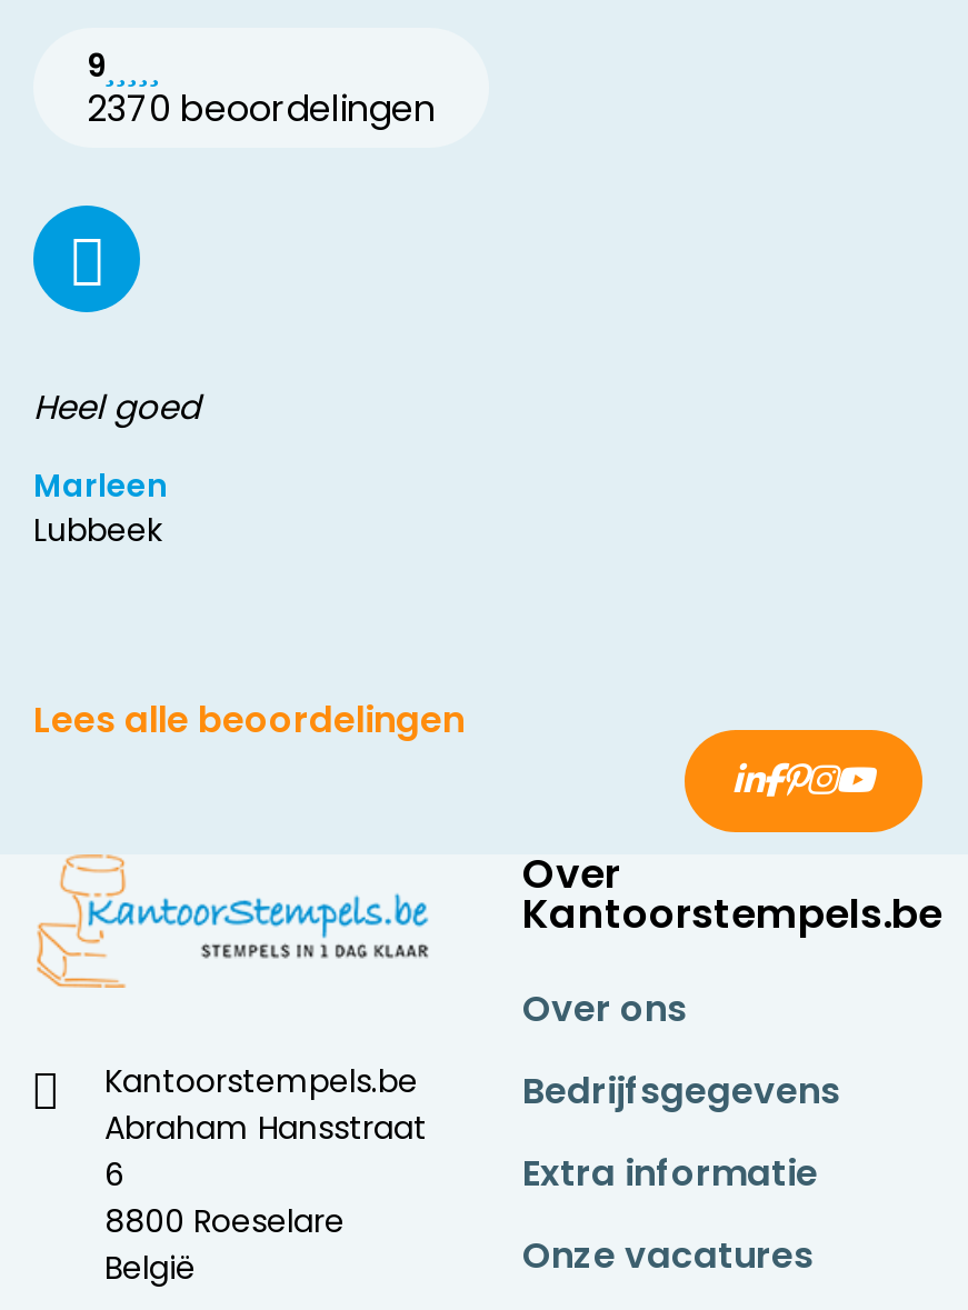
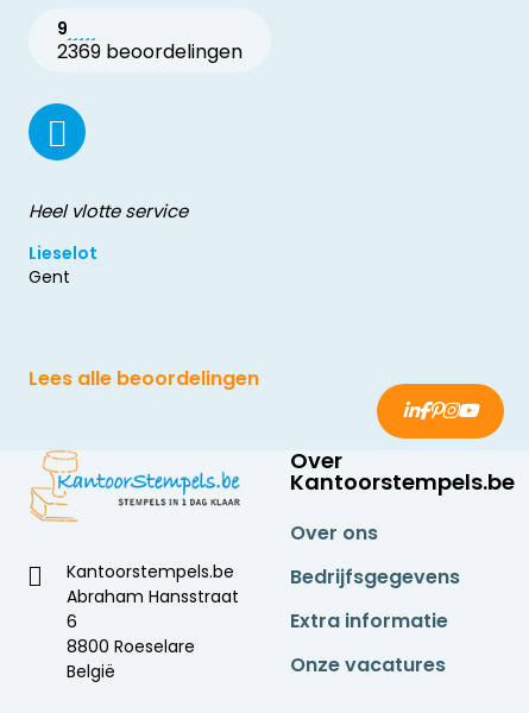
[87,84,436,135] 2370 beoordelingen -> [57,38,243,66] 2369 beoordelingen
[33,384,200,430] Heel goed -> [29,199,188,224] Heel vlotte service
[33,464,167,553] Marleen | Lubbeek -> [29,241,97,289] Lieselot | Gent

